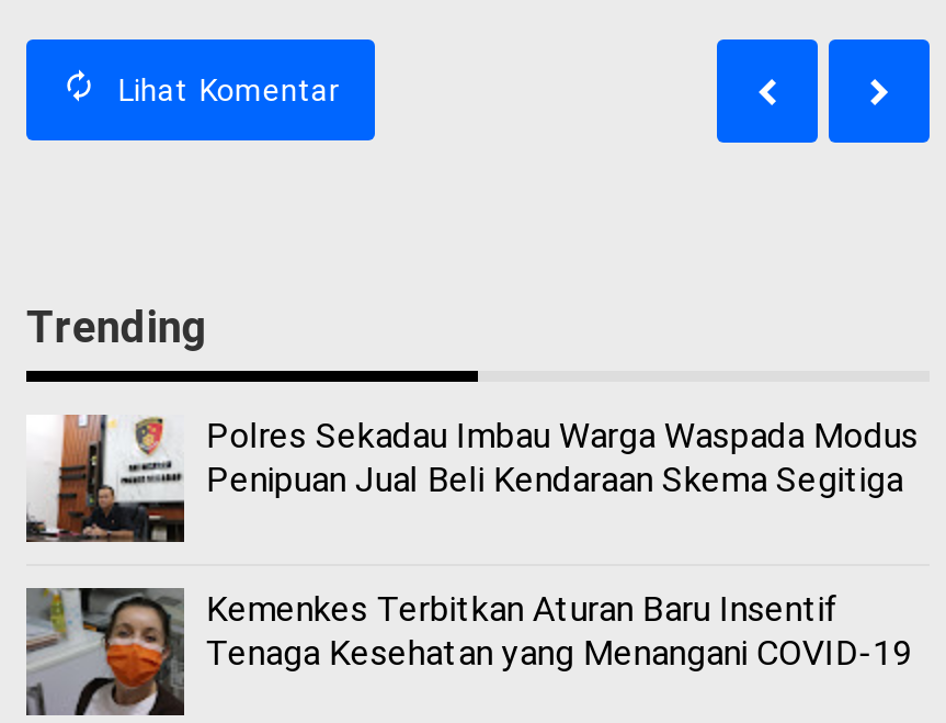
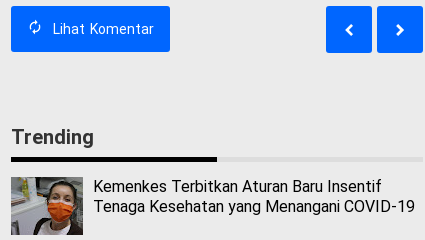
[29,414,918,543] [image] | Polres Sekadau Imbau Warga Waspada Modus | Penipuan Jual Beli Kendaraan Skema Segitiga -> none

